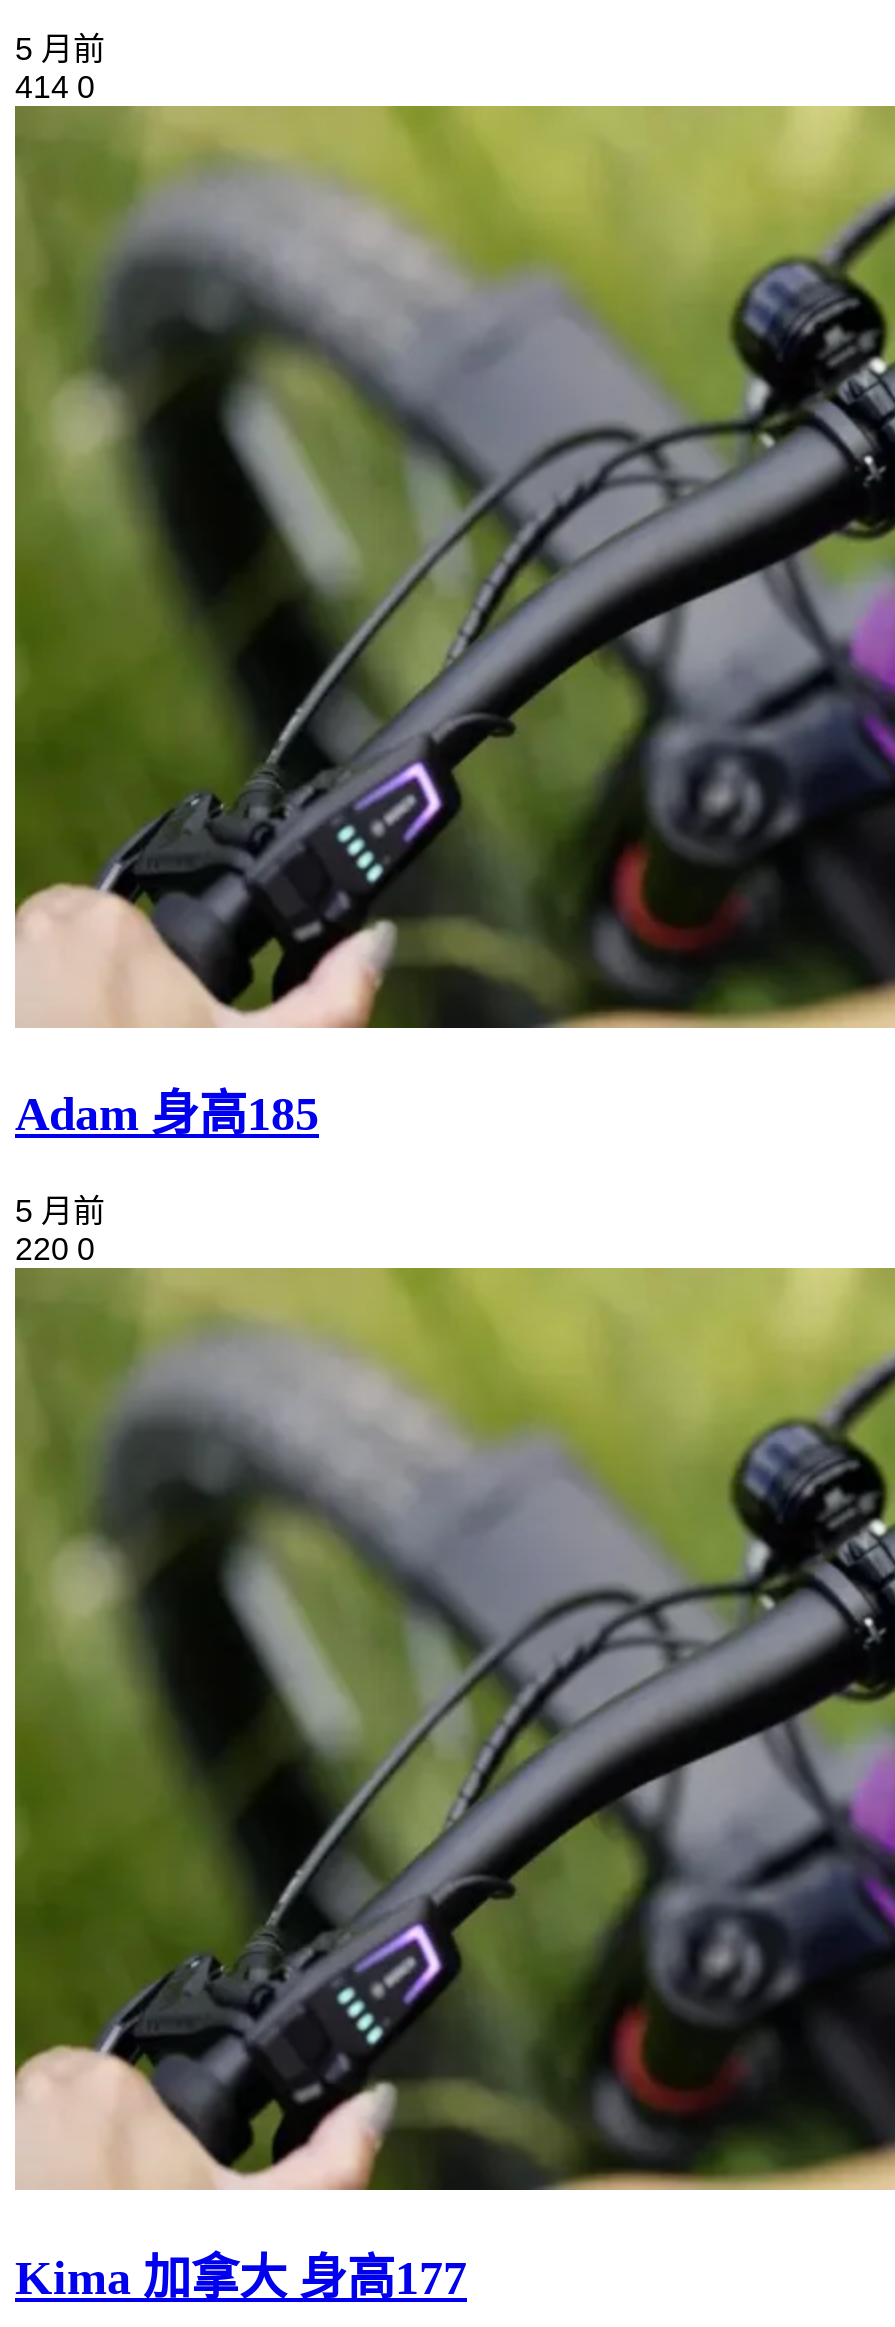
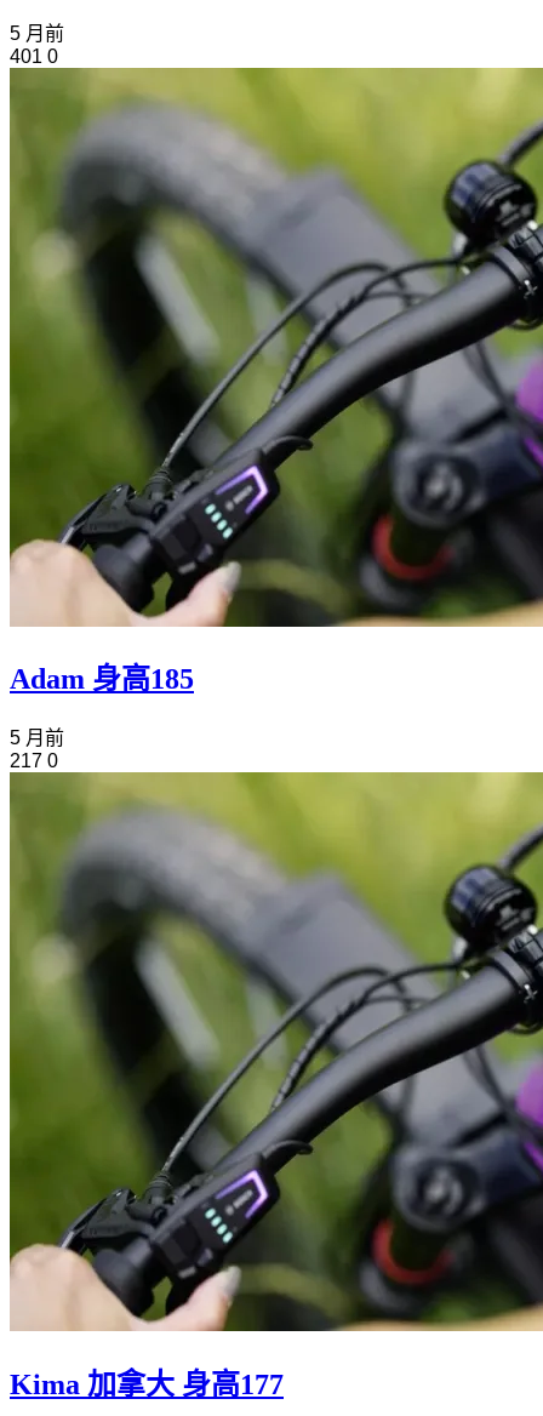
[15,69,95,103] 414 0 -> [10,45,58,66] 401 0
[15,1233,95,1267] 220 0 -> [10,751,58,771] 217 0

